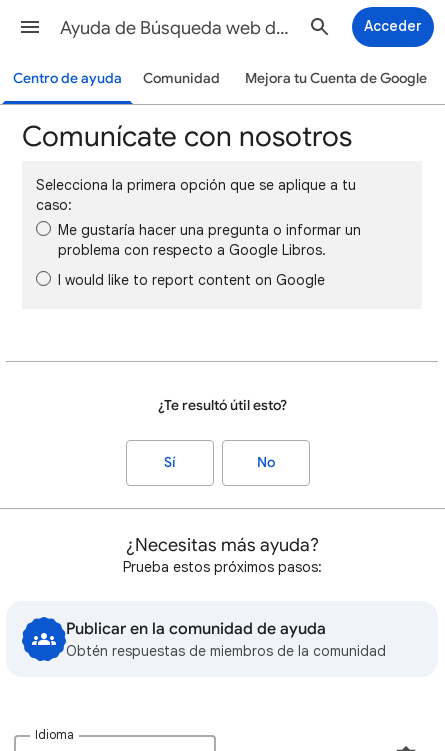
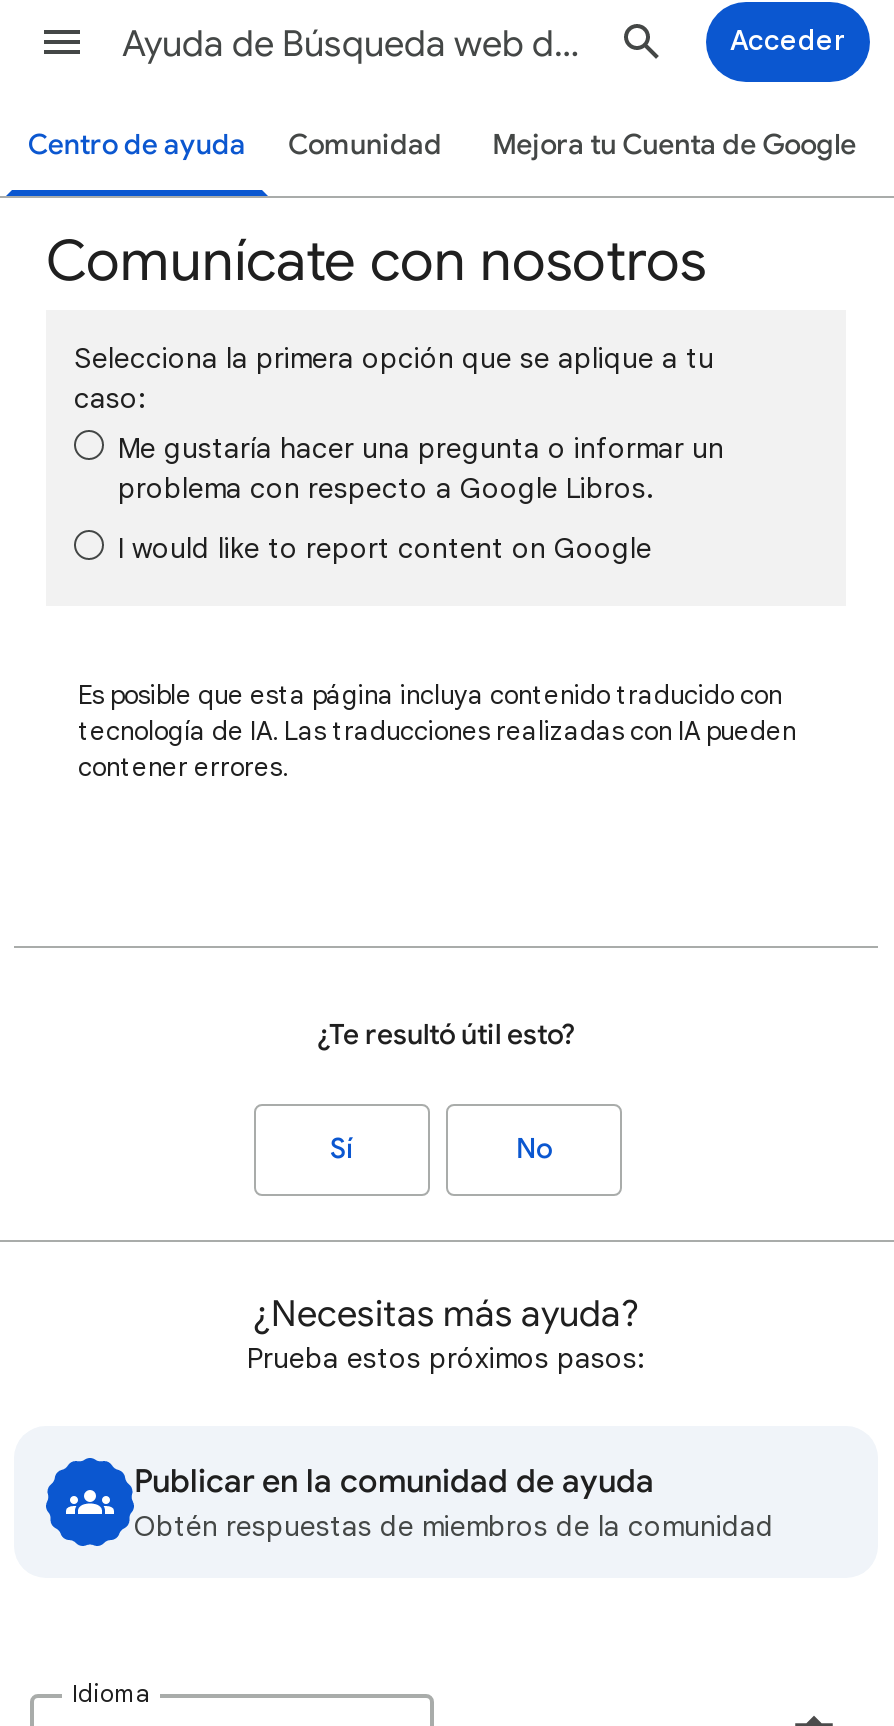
none -> [78,678,796,784] Es posible que esta página incluya contenido traducido con | tecnología de IA. Las traducciones realizadas con IA pueden | contener errores.

